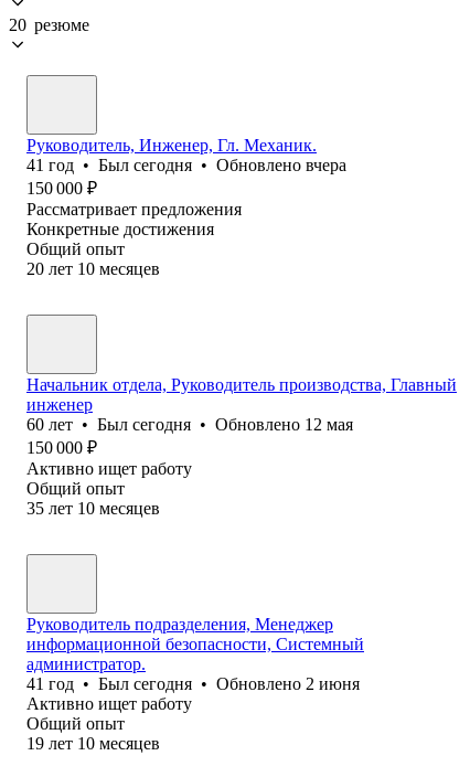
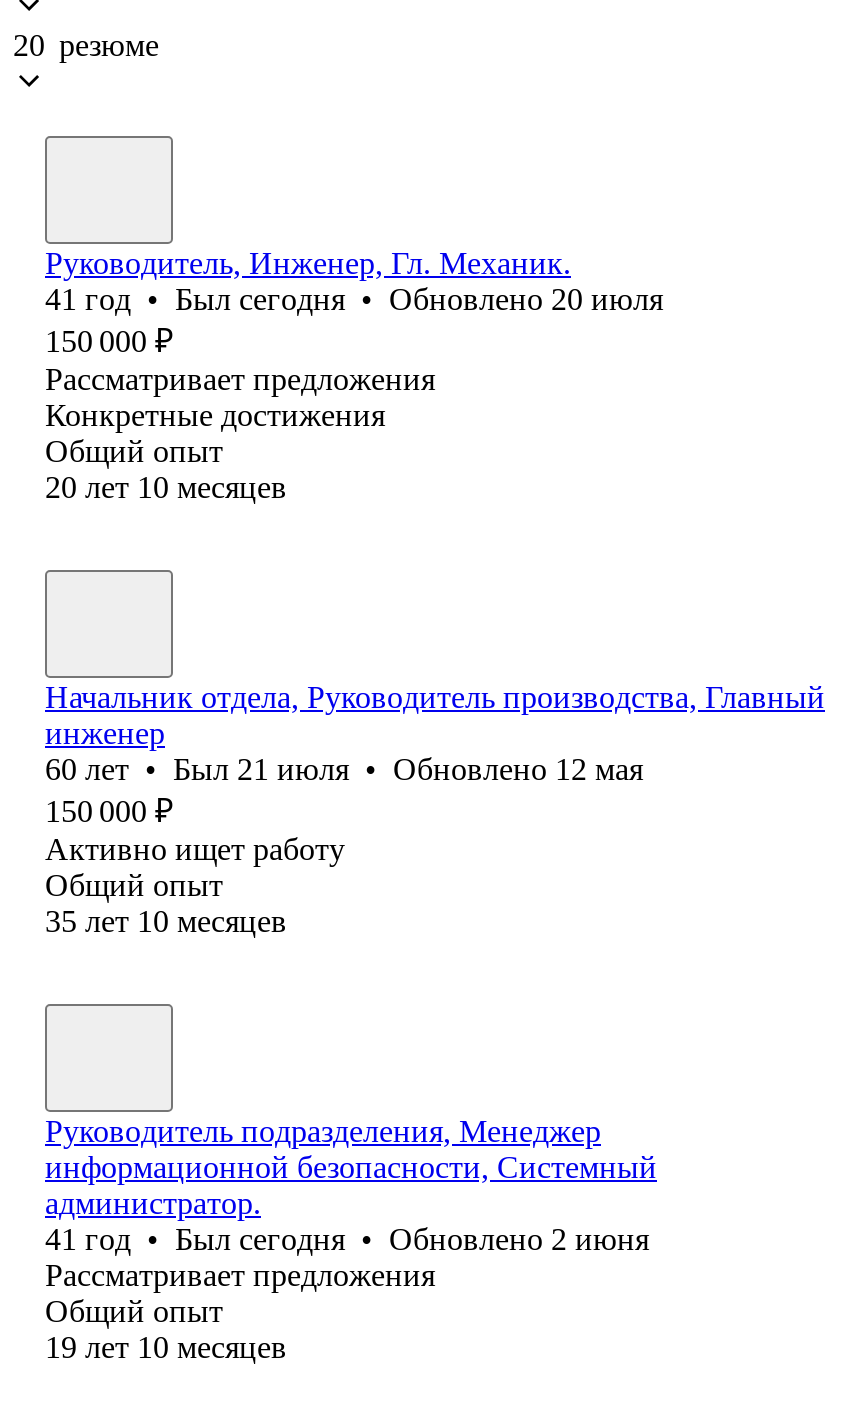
[26,156,346,174] 41 год • Был сегодня • Обновлено вчера -> [45,282,663,316] 41 год • Был сегодня • Обновлено 20 июля
[26,415,353,434] 60 лет • Был сегодня • Обновлено 12 мая -> [45,752,643,786] 60 лет • Был 21 июля • Обновлено 12 мая
[26,694,192,713] Активно ищет работу -> [45,1258,435,1292] Рассматривает предложения

